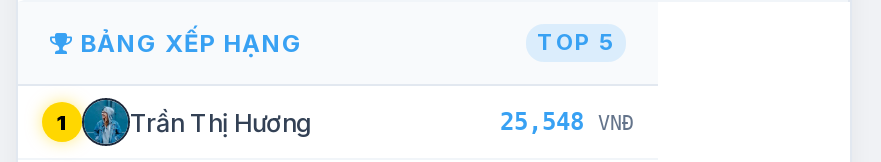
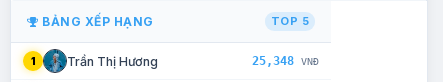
[500,107,634,135] 25,548 VNĐ -> [252,53,319,67] 25,348 VNĐ

